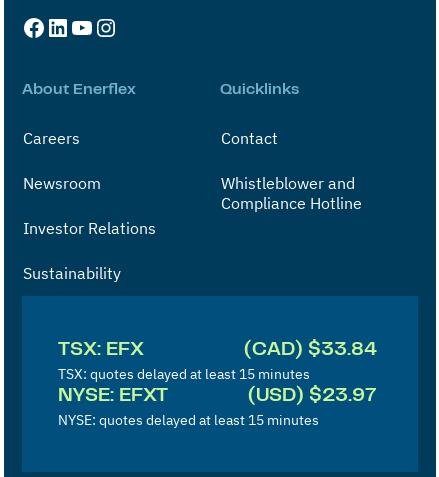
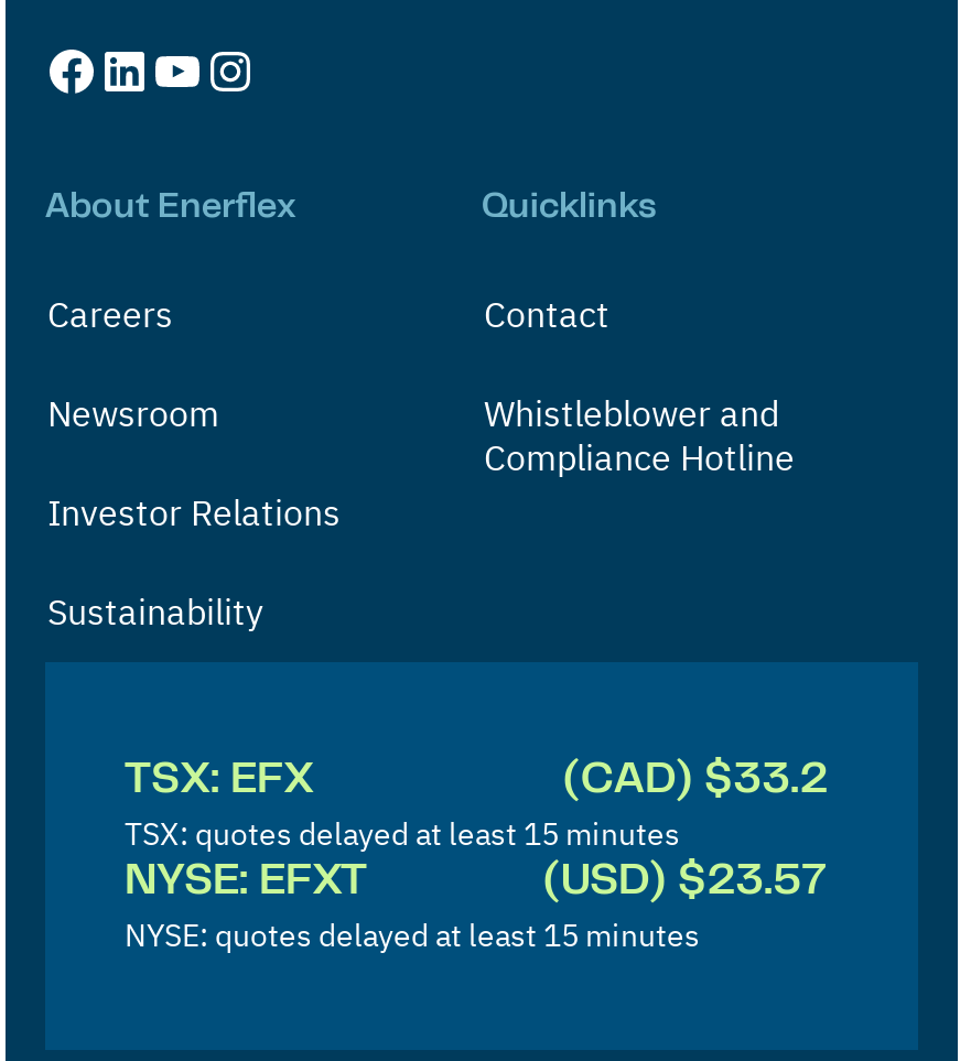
[244,342,377,359] (CAD) $33.84 -> [563,764,828,801] (CAD) $33.2
[248,388,377,405] (USD) $23.97 -> [543,865,828,903] (USD) $23.57

